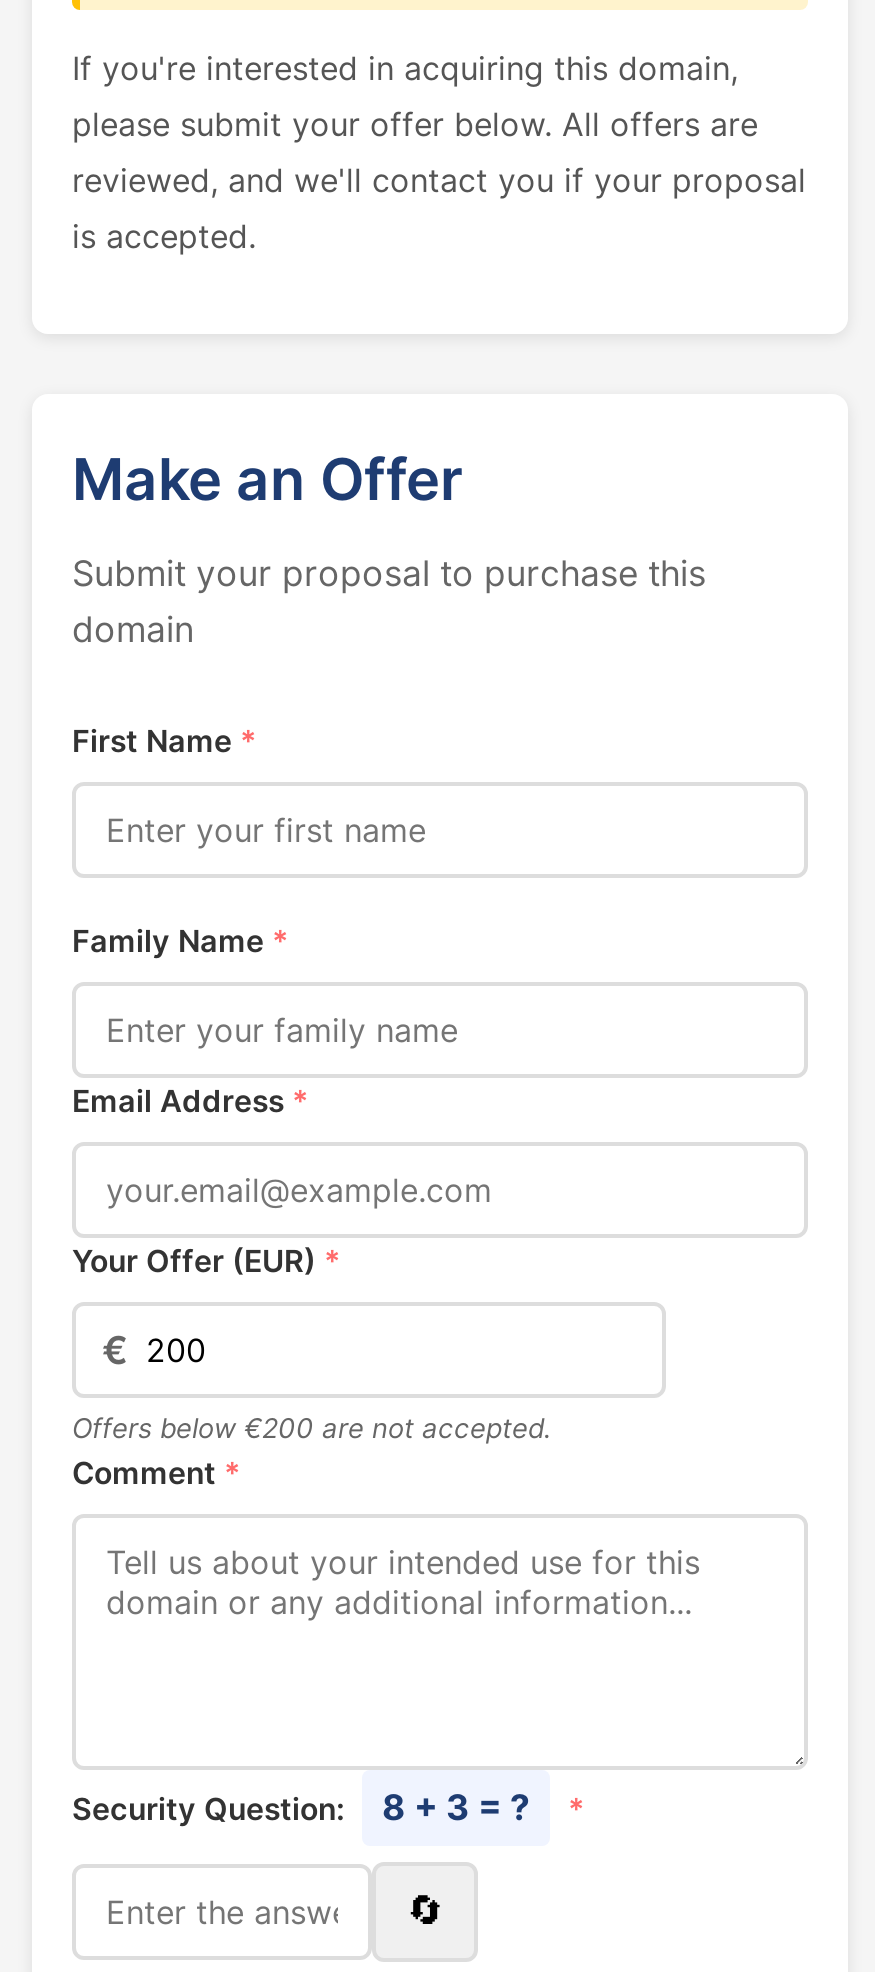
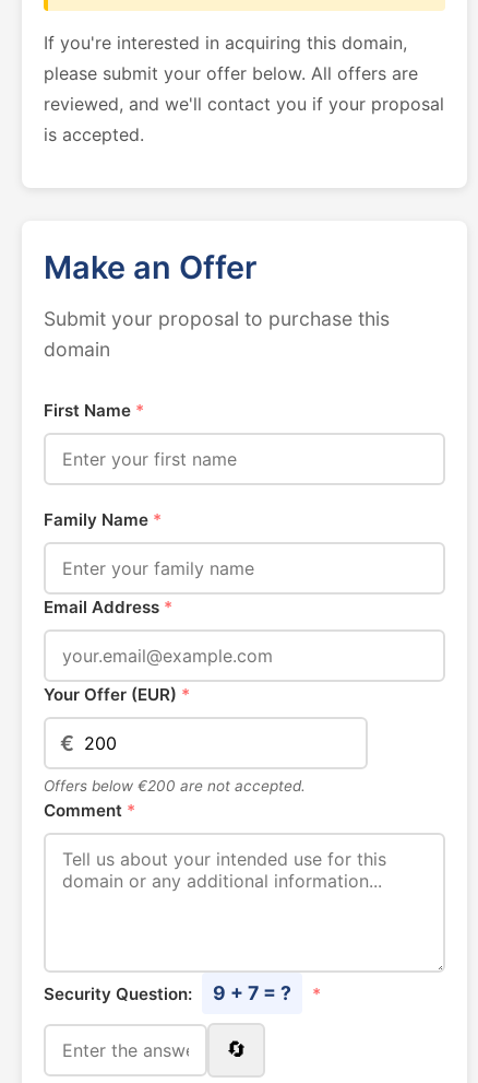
[382,1786,530,1828] 8 + 3 = ? -> [213,981,291,1004] 9 + 7 = ?

